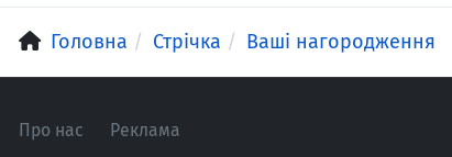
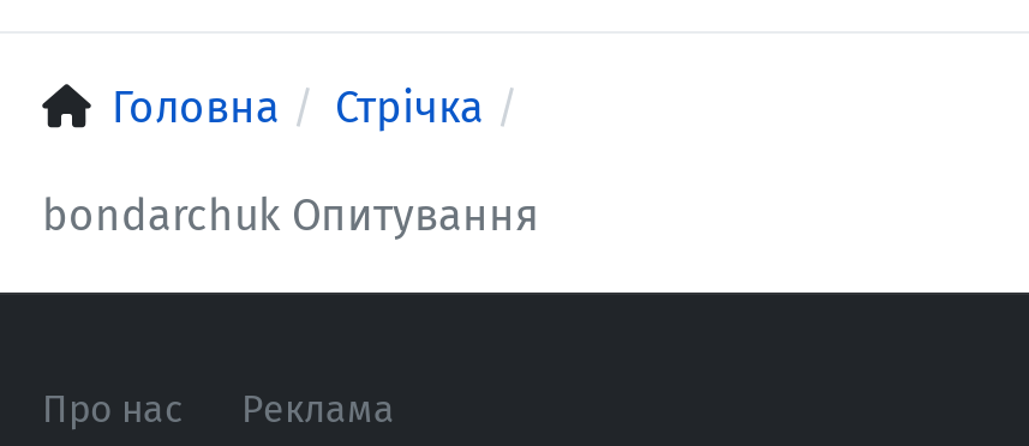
[246,29,436,53] Ваші нагородження -> [42,188,539,241] bondarchuk Опитування

